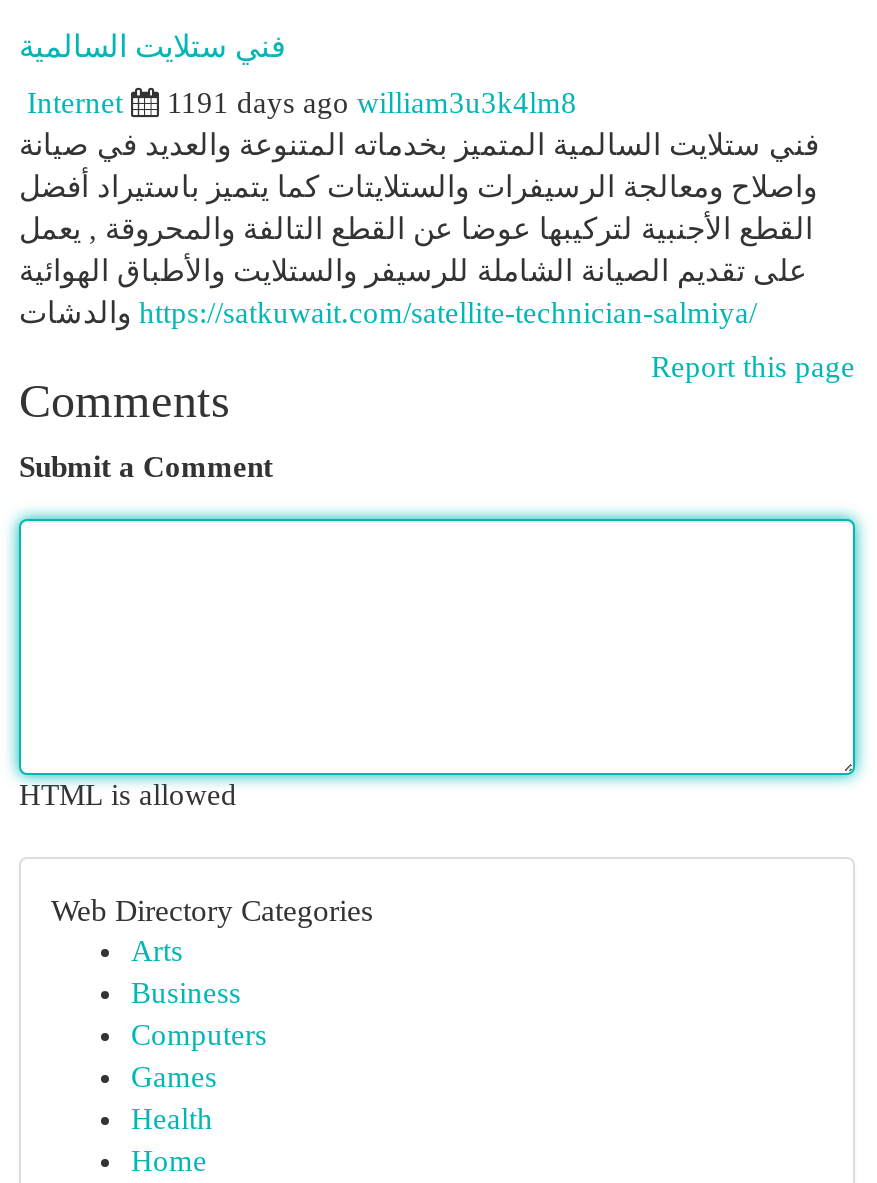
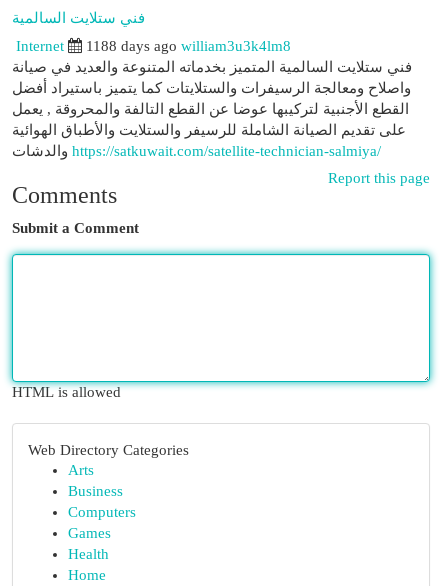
[167,87,577,119] 1191 days ago william3u3k4lm8 -> [86,38,291,54] 1188 days ago william3u3k4lm8

